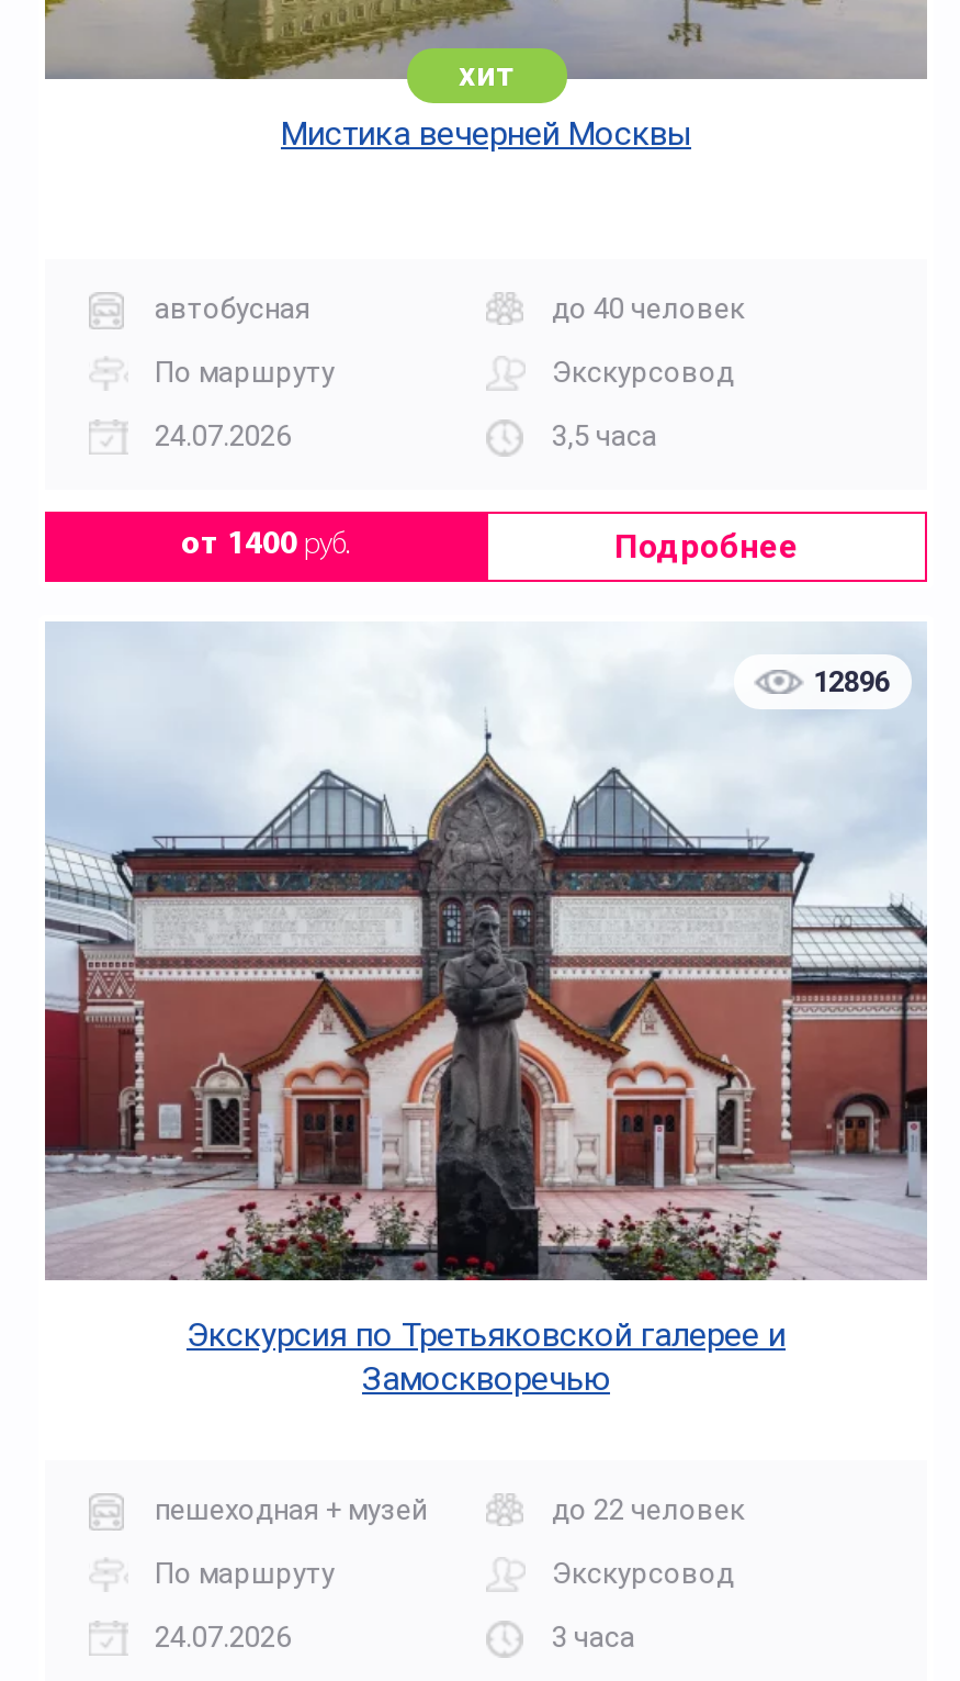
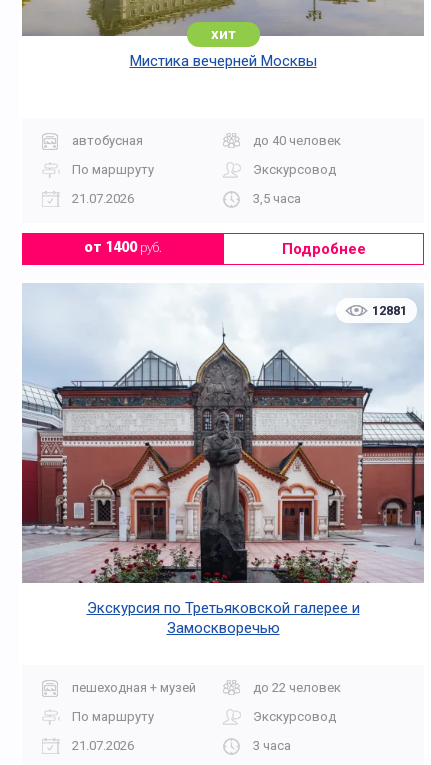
[155,418,291,451] 24.07.2026 -> [72,190,134,205] 21.07.2026
[813,665,890,698] 12896 -> [372,303,407,318] 12881
[155,1620,291,1652] 24.07.2026 -> [72,737,134,752] 21.07.2026

